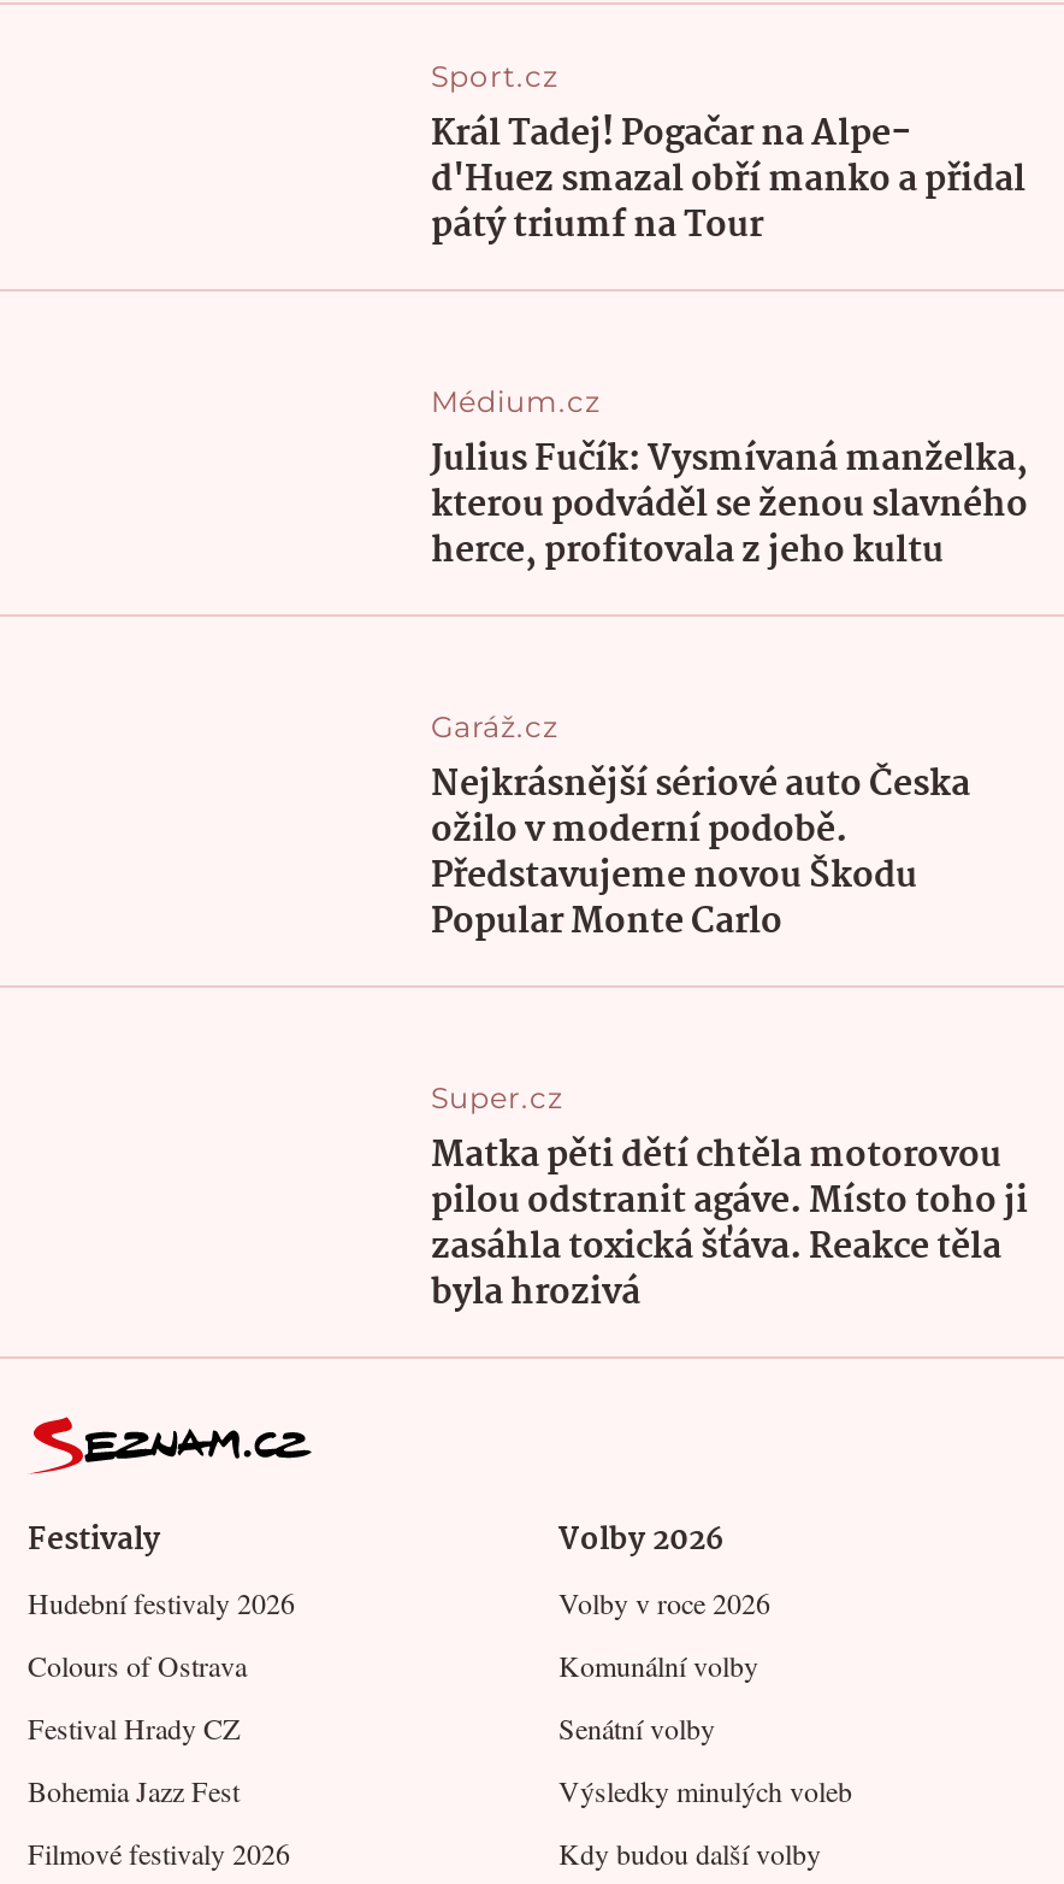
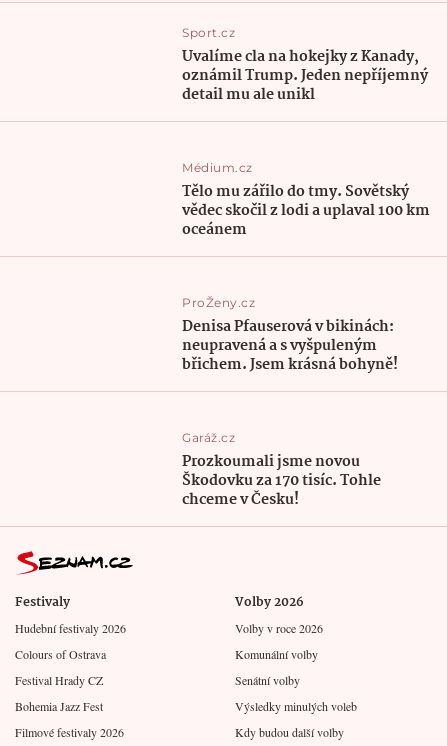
[431,106,1025,255] Král Tadej! Pogačar na Alpe- | d'Huez smazal obří manko a přidal | pátý triumf na Tour -> [182,45,428,107] Uvalíme cla na hokejky z Kanady, | oznámil Trump. Jeden nepříjemný | detail mu ale unikl
[431,431,1028,580] Julius Fučík: Vysmívaná manželka, | kterou podváděl se ženou slavného | herce, profitovala z jeho kultu -> [182,180,430,377] Tělo mu zářilo do tmy. Sovětský | vědec skočil z lodi a uplaval 100 km | oceánem | ProŽeny.cz | Denisa Pfauserová v bikinách: | neupravená a s vyšpuleným | břichem. Jsem krásná bohyně!
moved [431,708,558,744] -> [182,430,235,445]: Garáž.cz
[431,756,1028,1322] Nejkrásnější sériové auto Česka | ožilo v moderní podobě. | Představujeme novou Škodu | Popular Monte Carlo | Super.cz | Matka pěti dětí chtěla motorovou | pilou odstranit agáve. Místo toho ji | zasáhla toxická šťáva. Reakce těla | byla hrozivá -> [182,450,381,512] Prozkoumali jsme novou | Škodovku za 170 tisíc. Tohle | chceme v Česku!

